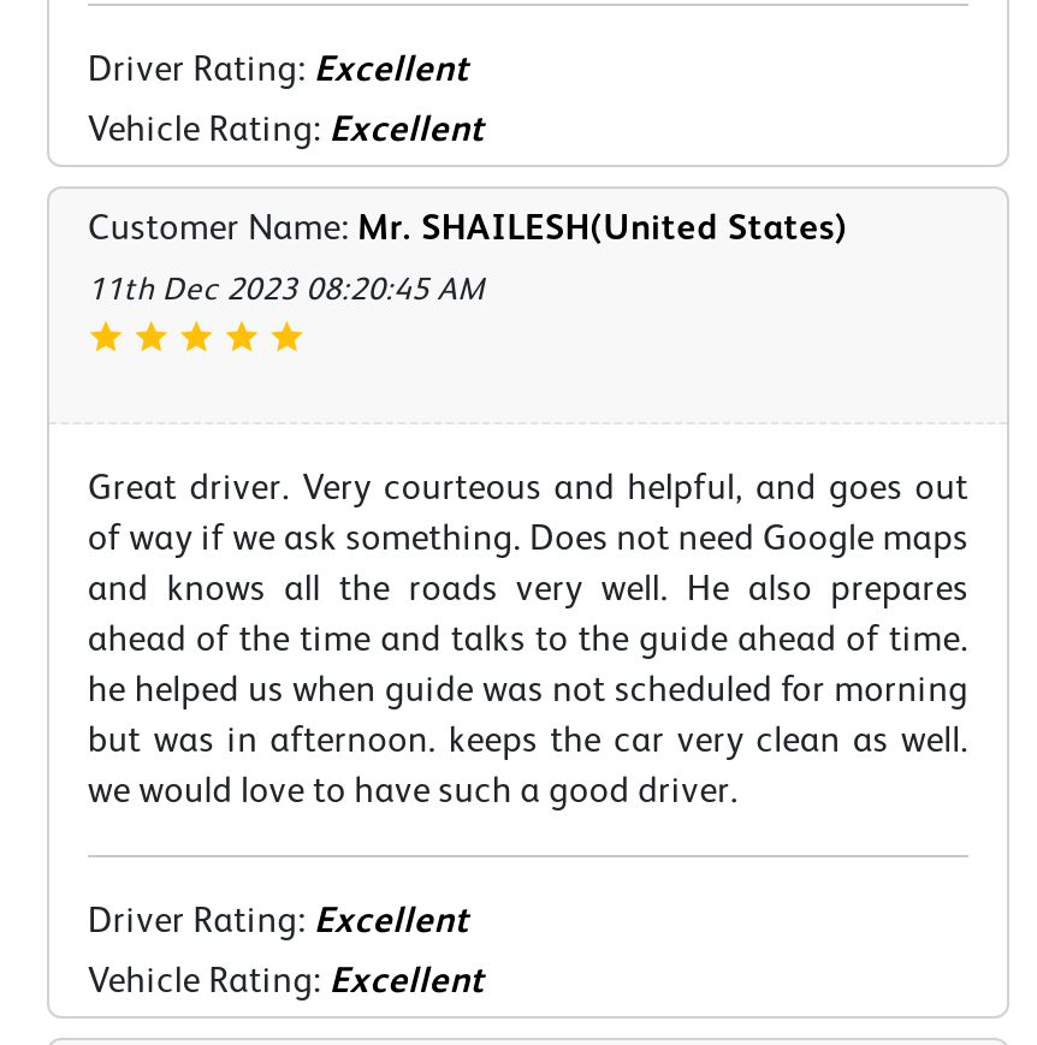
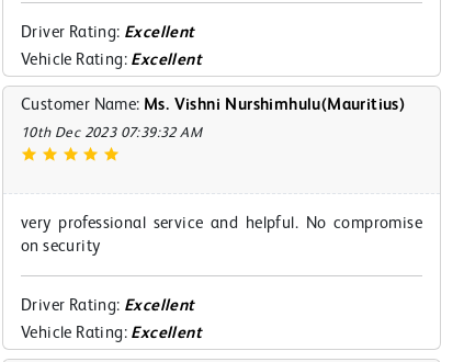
[88,210,848,246] Customer Name: Mr. SHAILESH(United States) -> [21,96,405,113] Customer Name: Ms. Vishni Nurshimhulu(Mauritius)
[88,275,485,306] 11th Dec 2023 08:20:45 AM -> [21,126,202,140] 10th Dec 2023 07:39:32 AM
[88,469,968,809] Great driver. Very courteous and helpful, and goes out | of way if we ask something. Does not need Google maps | and knows all the roads very well. He also prepares | ahead of the time and talks to the guide ahead of time. | he helped us when guide was not scheduled for morning | but was in afternoon. keeps the car very clean as well. | we would love to have such a good driver. -> [21,215,422,254] very professional service and helpful. No compromise | on security

